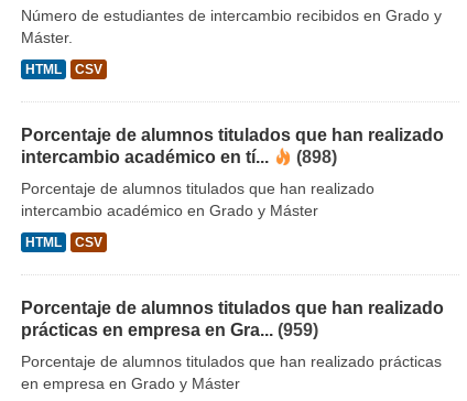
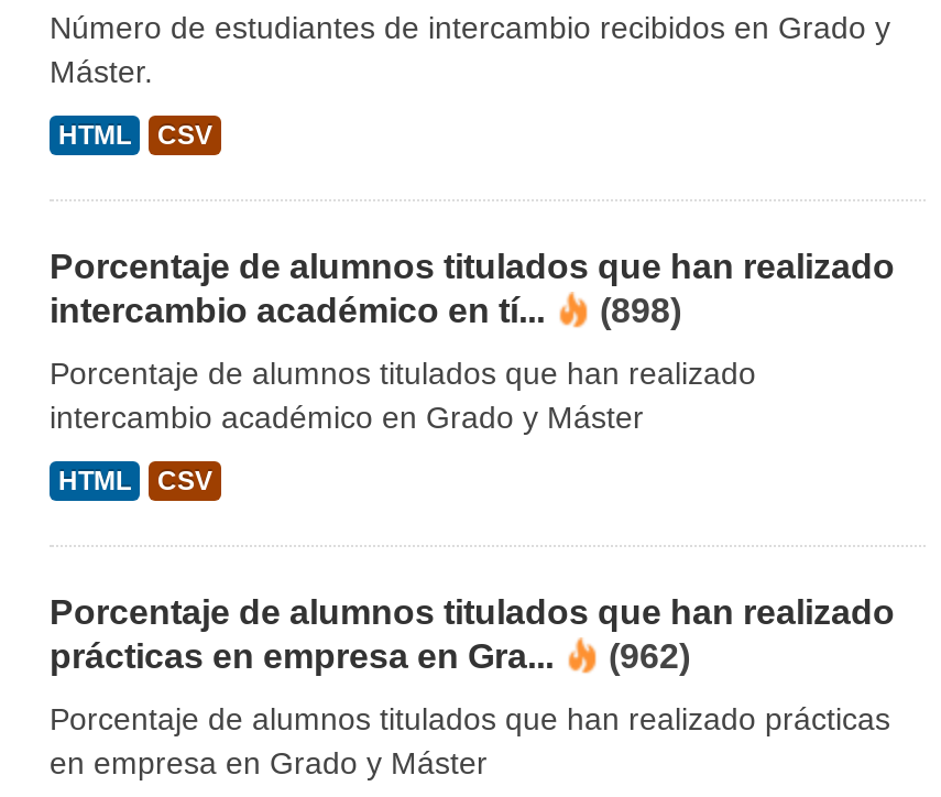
[21,321,318,340] prácticas en empresa en Gra... (959) -> [50,638,690,675] prácticas en empresa en Gra... | (962)

